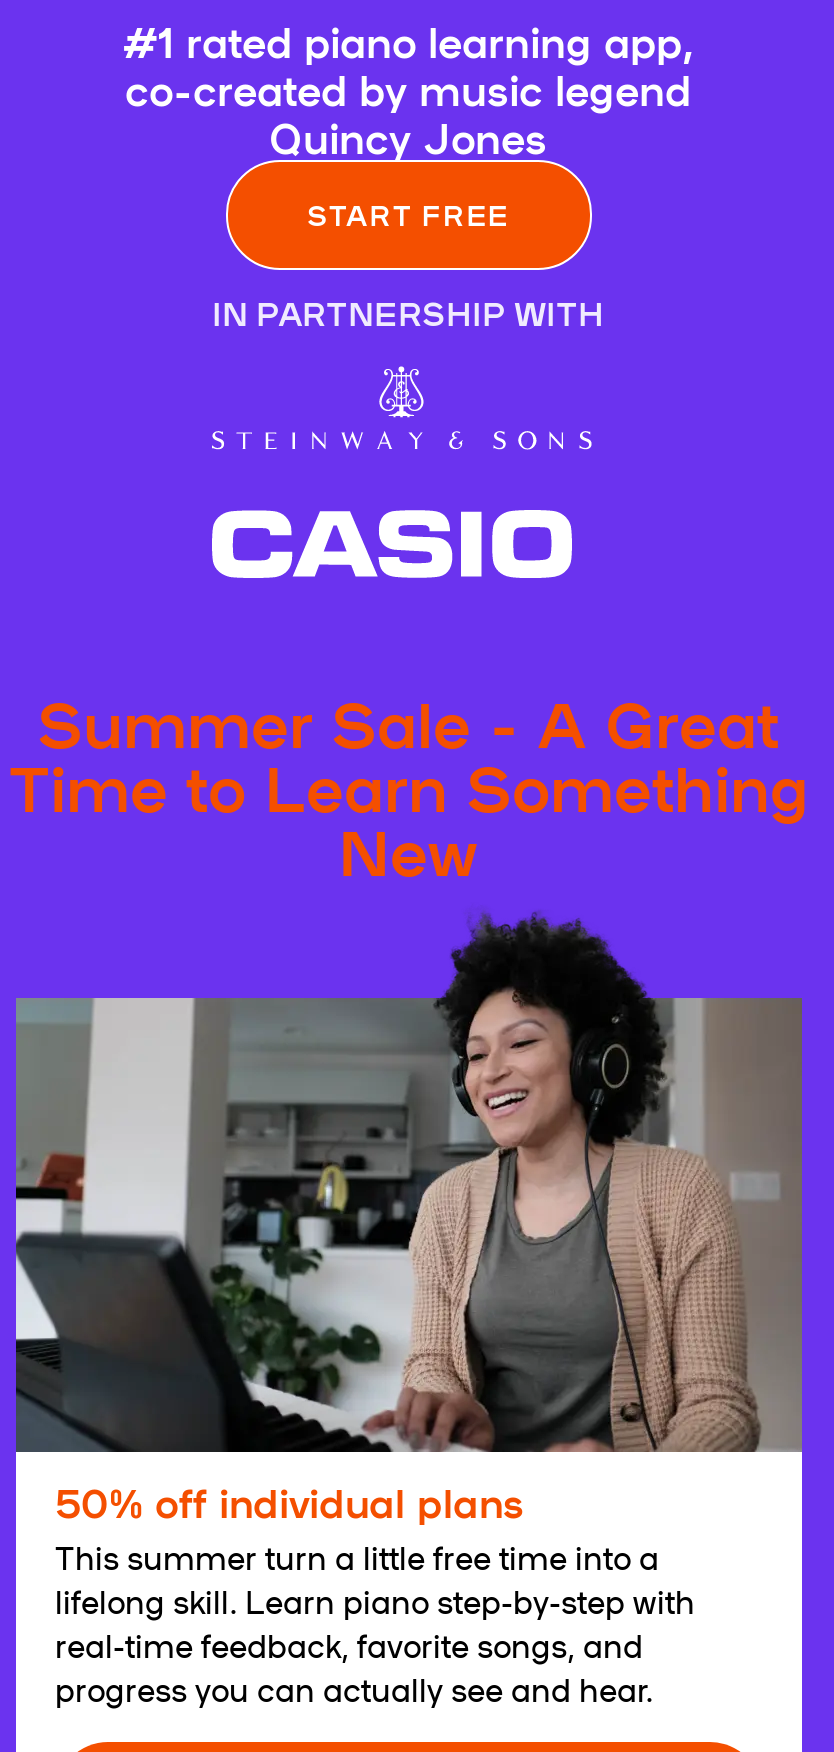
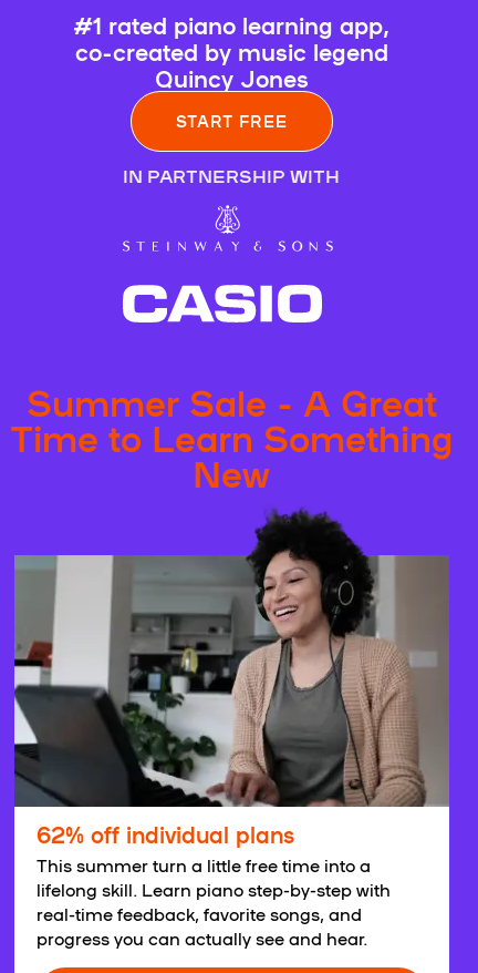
[55,1471,523,1527] 50% off individual plans -> [36,817,294,848] 62% off individual plans

